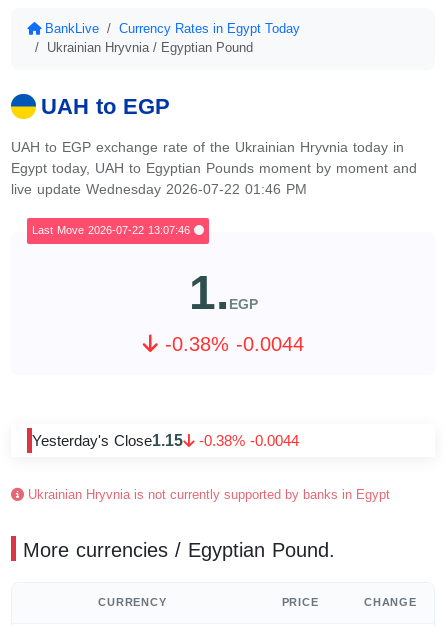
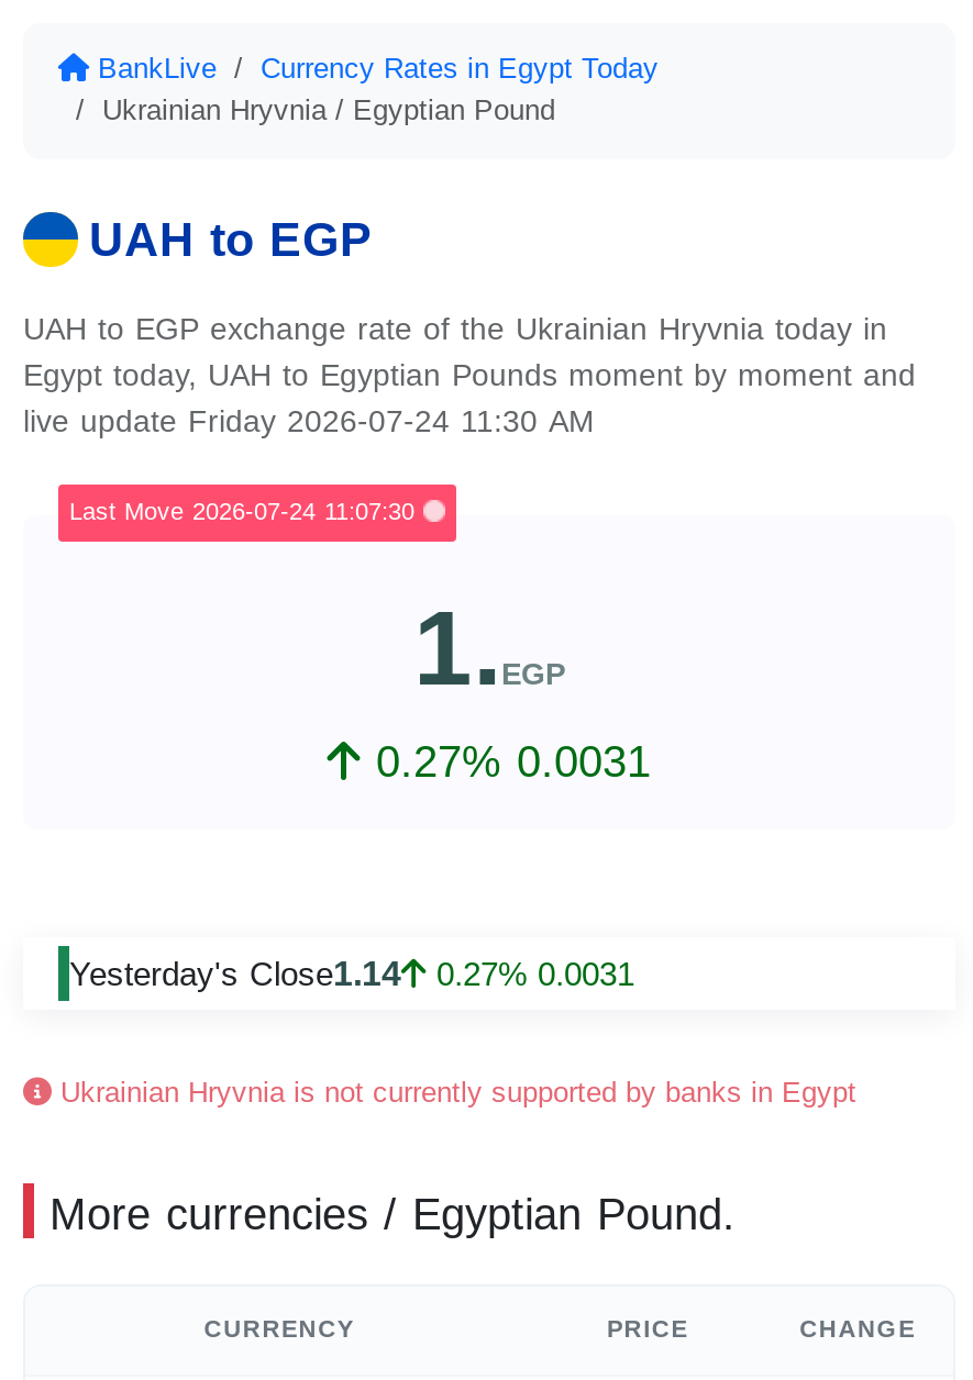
[11,176,307,203] live update Wednesday 2026-07-22 01:46 PM -> [23,392,595,452] live update Friday 2026-07-24 11:30 AM
[32,220,194,241] Last Move 2026-07-22 13:07:46 -> [69,489,423,535] Last Move 2026-07-24 11:07:30
[157,325,303,363] -0.38% -0.0044 -> [361,720,651,803] 0.27% 0.0031
[32,424,299,455] Yesterday's Close1.15 -0.38% -0.0044 -> [69,938,634,1006] Yesterday's Close1.14 0.27% 0.0031

